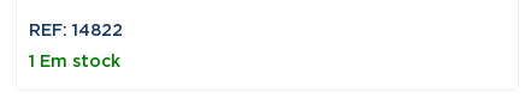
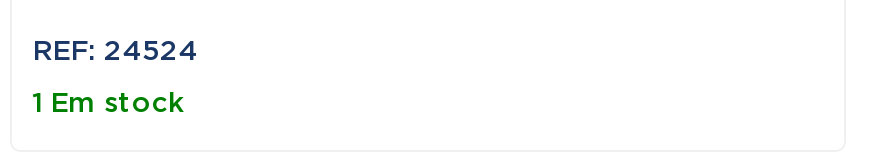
[29,24,123,38] REF: 14822 -> [32,39,198,63] REF: 24524

